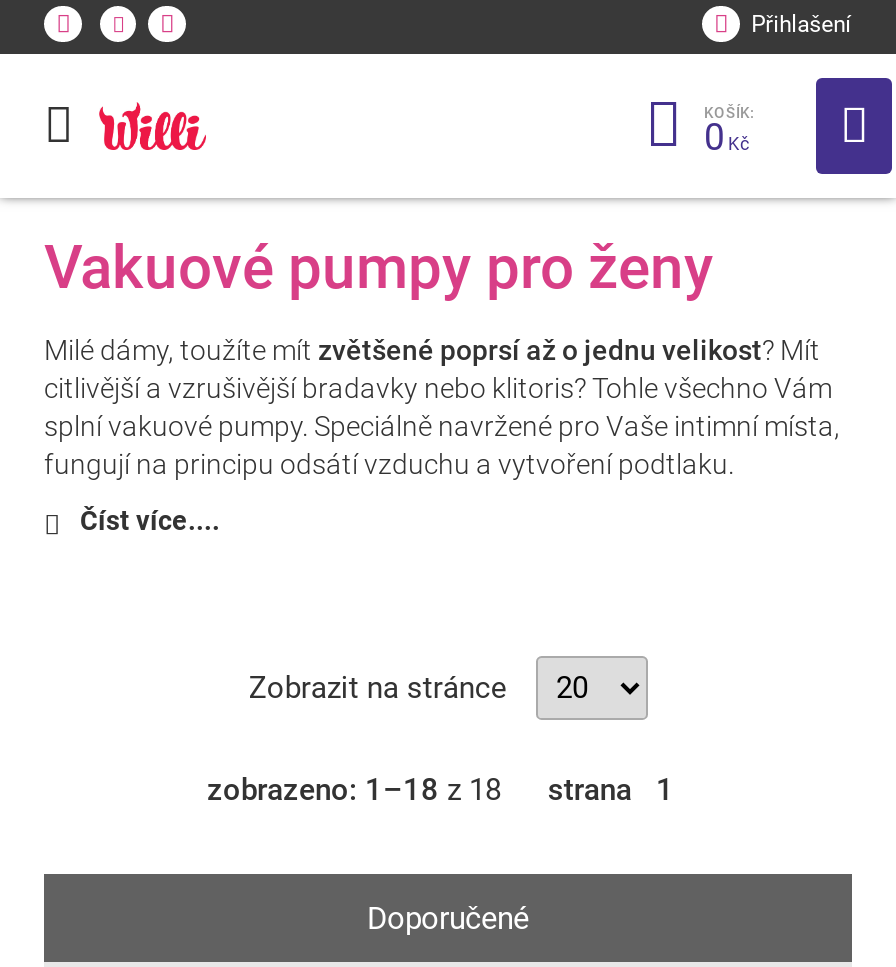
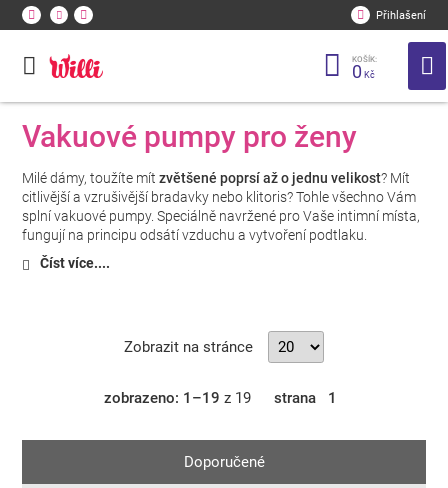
[207,772,674,808] zobrazeno: 1–18 z 18 strana 1 -> [103,389,337,407] zobrazeno: 1–19 z 19 strana 1

